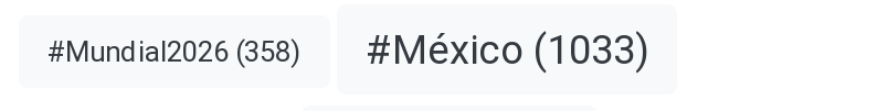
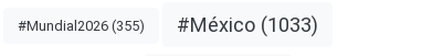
[47,26,648,73] #Mundial2026 (358) #México (1033) -> [18,14,318,37] #Mundial2026 (355) #México (1033)

